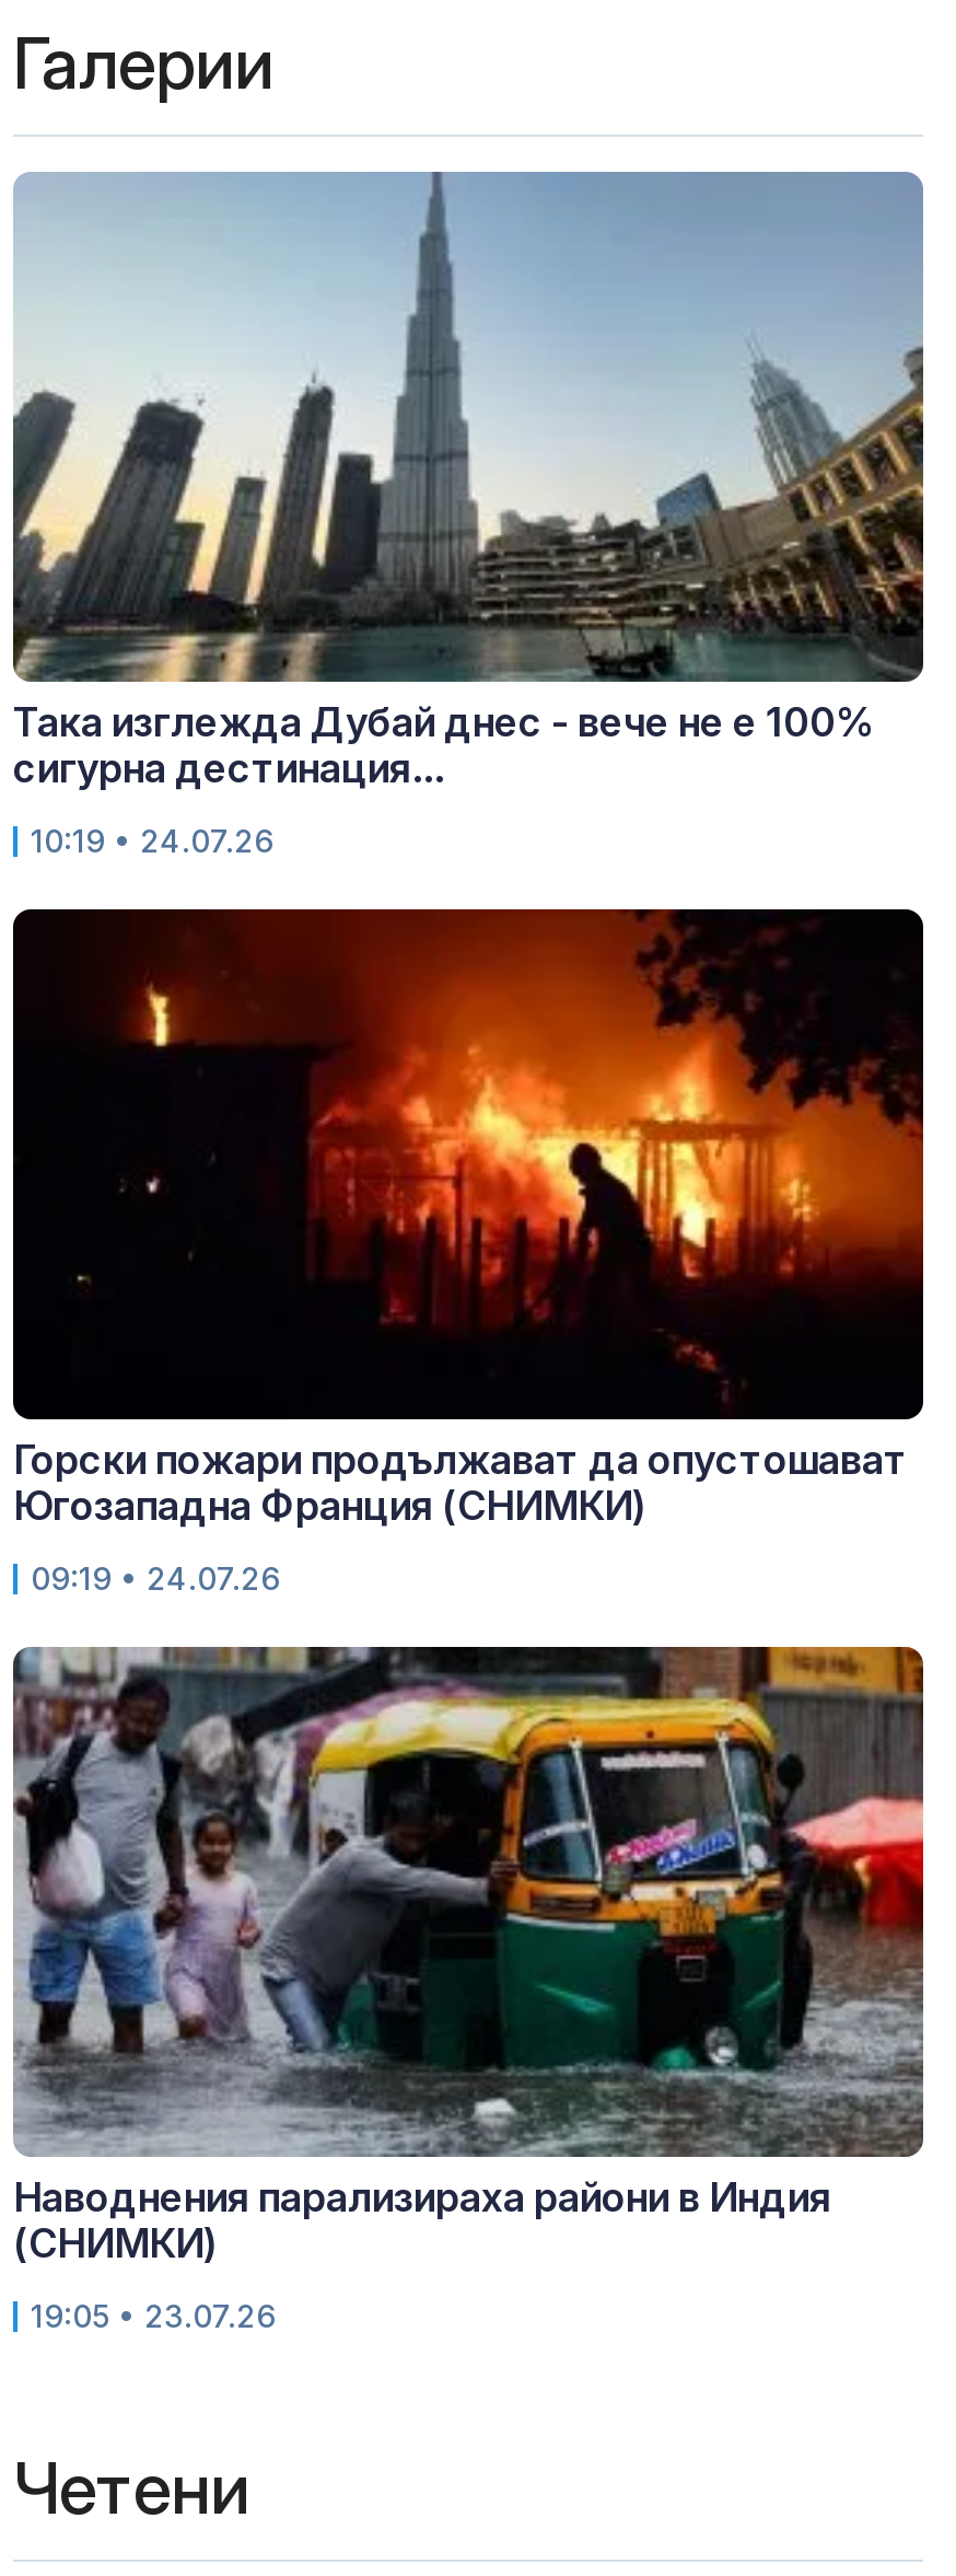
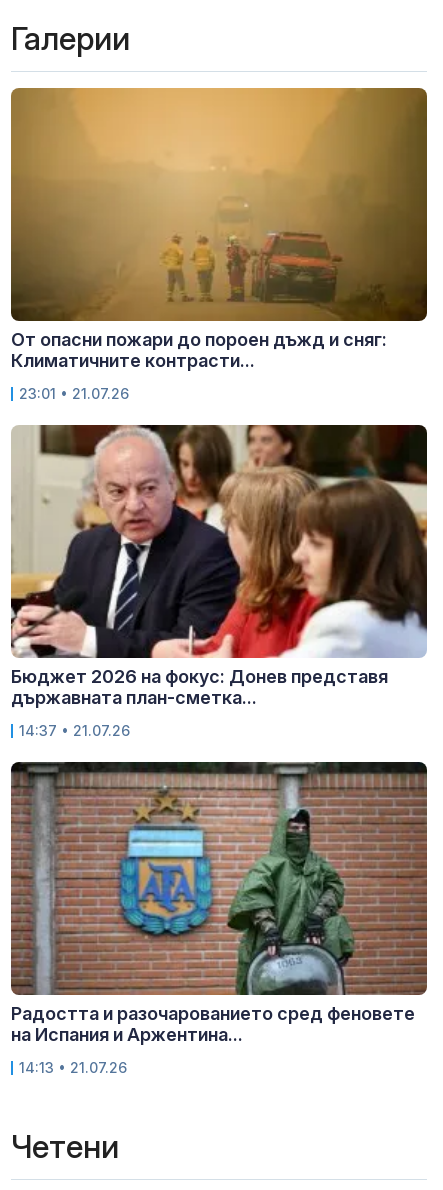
[13,170,925,791] [image] | Така изглежда Дубай днес - вече не е 100% | сигурна дестинация... -> [10,87,428,371] [image] | От опасни пожари до пороен дъжд и сняг: | Климатичните контрасти...
[31,821,273,859] 10:19 • 24.07.26 -> [19,385,129,402] 23:01 • 21.07.26
[11,907,925,1529] [image] | Горски пожари продължават да опустошават | Югозападна Франция (СНИМКИ) -> [10,424,428,708] [image] | Бюджет 2026 на фокус: Донев представя | държавната план-сметка...
[31,1559,280,1597] 09:19 • 24.07.26 -> [19,722,130,739] 14:37 • 21.07.26
[13,1645,925,2267] [image] | Наводнения парализираха райони в Индия | (СНИМКИ) -> [10,761,428,1045] [image] | Радостта и разочарованието сред феновете | на Испания и Аржентина...
[31,2298,276,2335] 19:05 • 23.07.26 -> [19,1059,127,1076] 14:13 • 21.07.26

